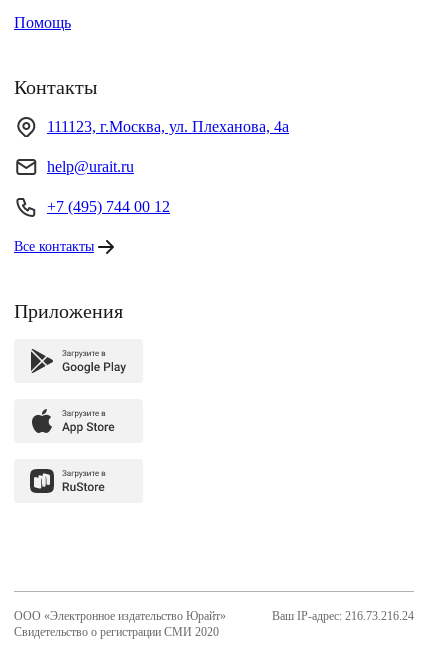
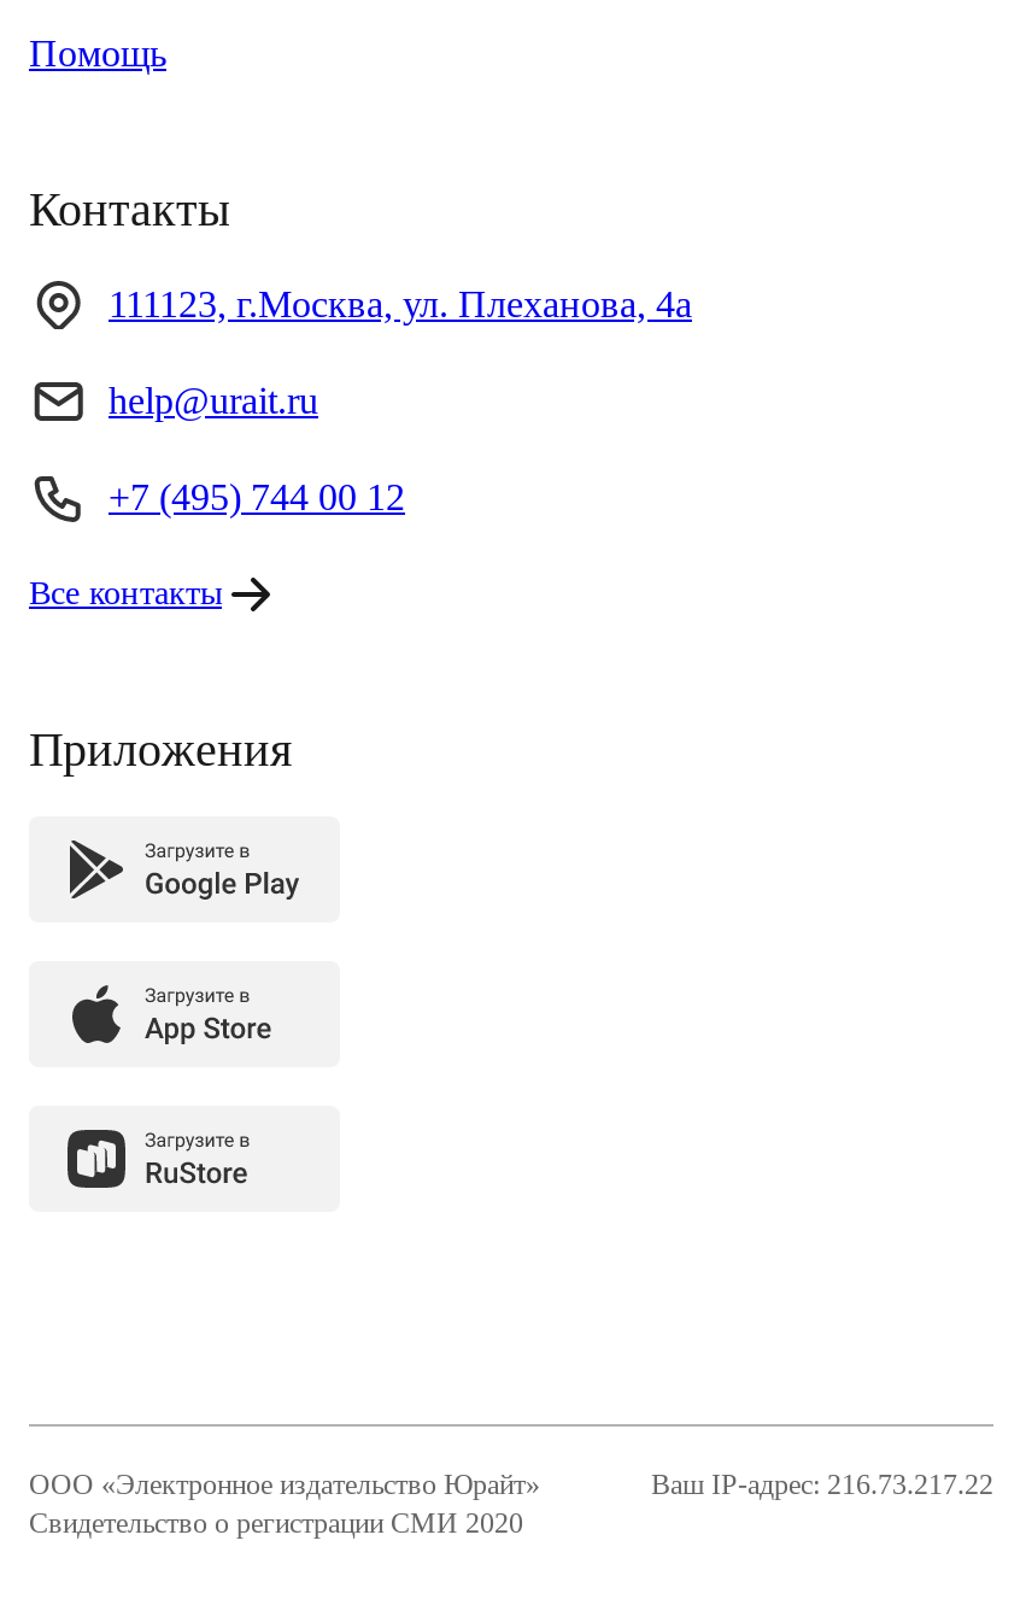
[272,609,414,623] Ваш IP-адрес: 216.73.216.24 -> [651,1468,993,1501] Ваш IP-адрес: 216.73.217.22

